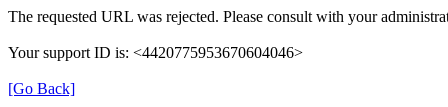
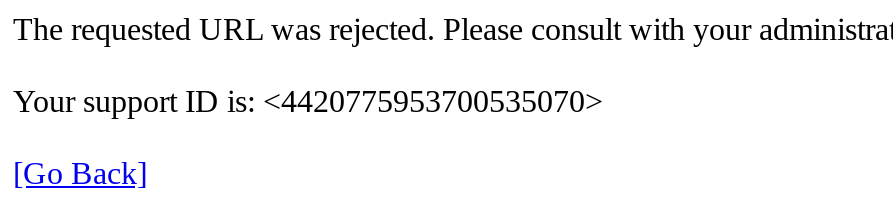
[8,44,303,61] Your support ID is: <4420775953670604046> -> [13,84,603,118] Your support ID is: <4420775953700535070>

